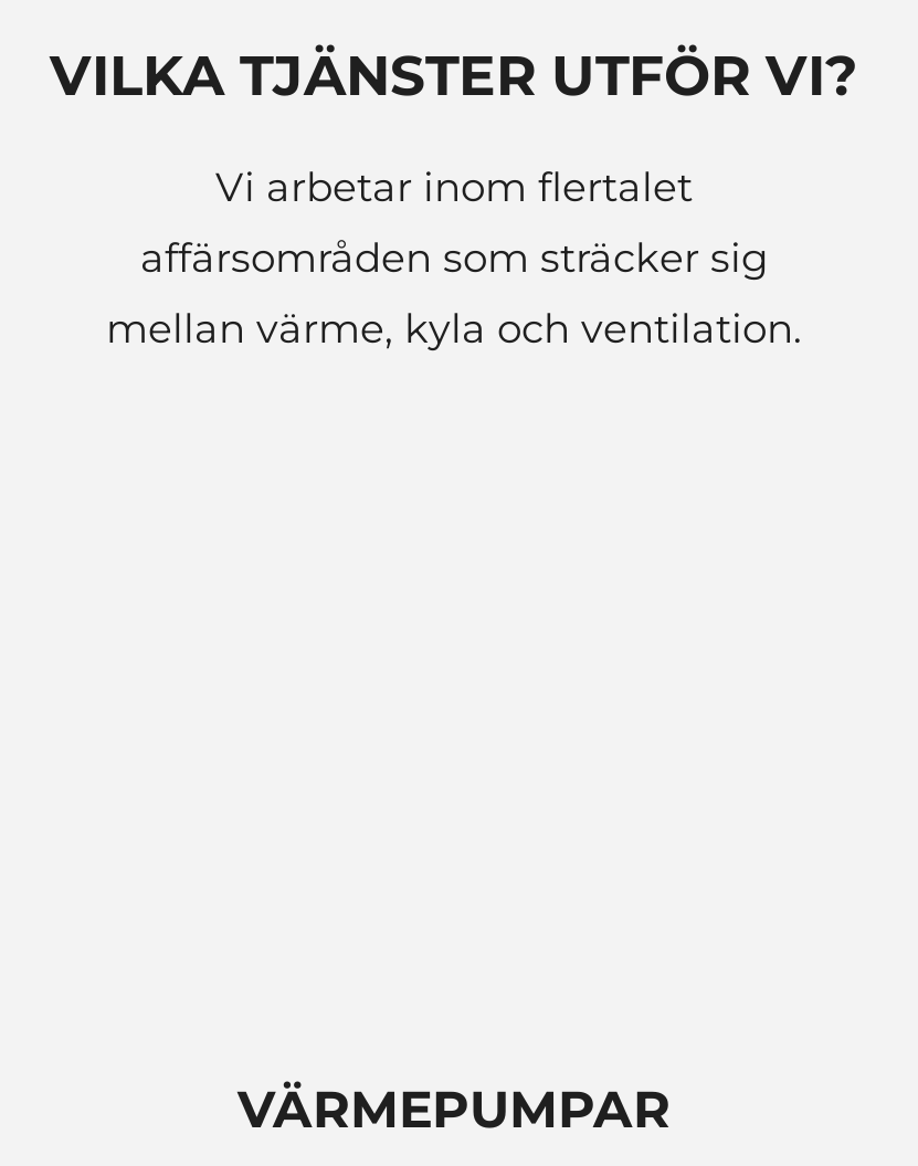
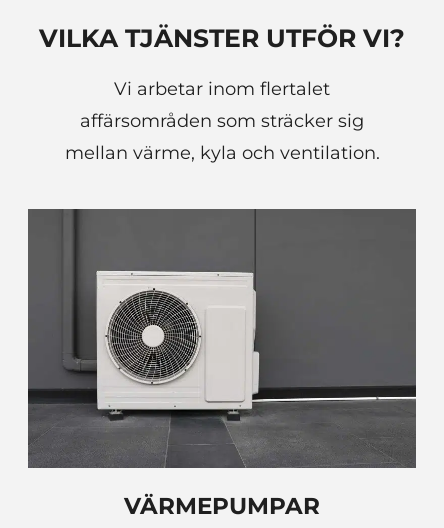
none -> [27,208,417,469] [image]

